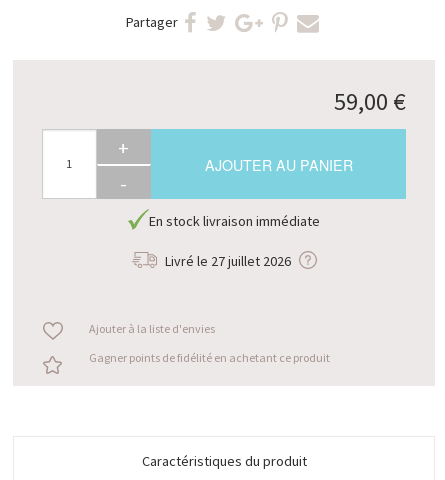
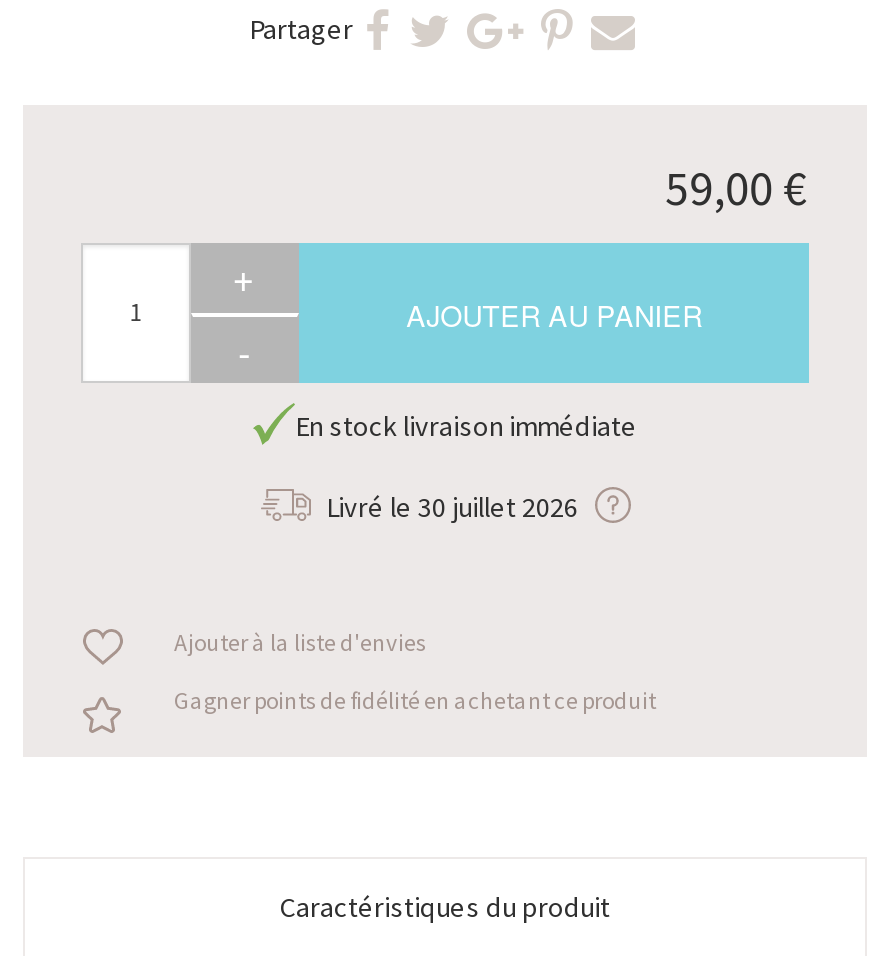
[161,252,290,270] Livré le 27 juillet 2026 -> [320,490,578,526] Livré le 30 juillet 2026

